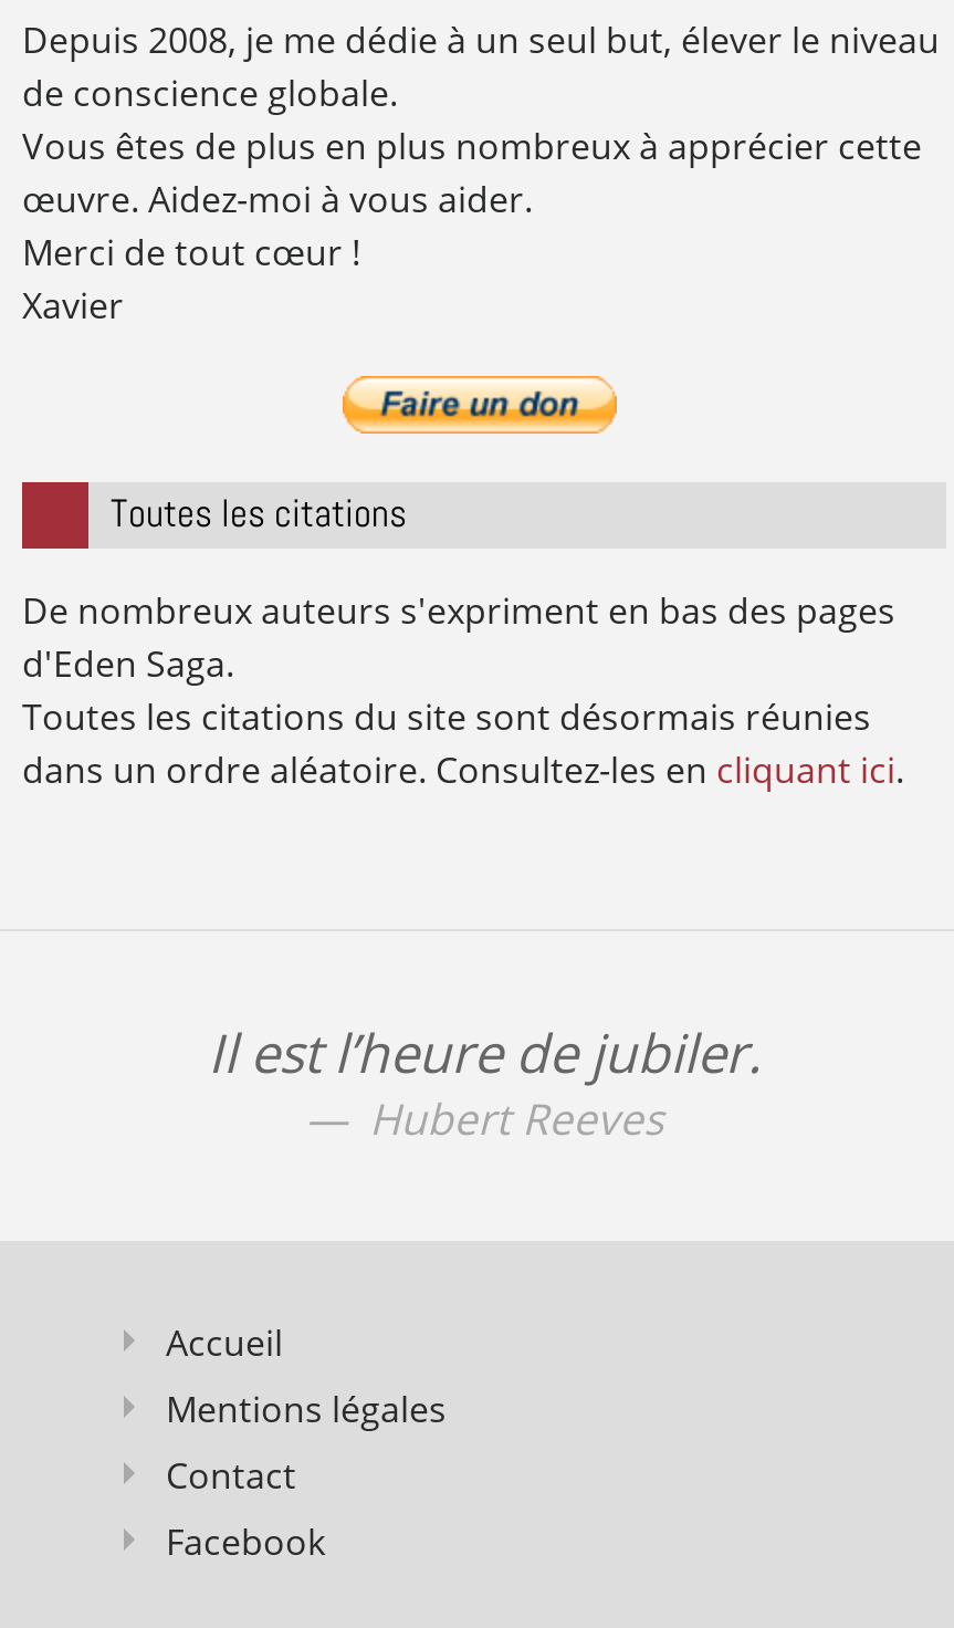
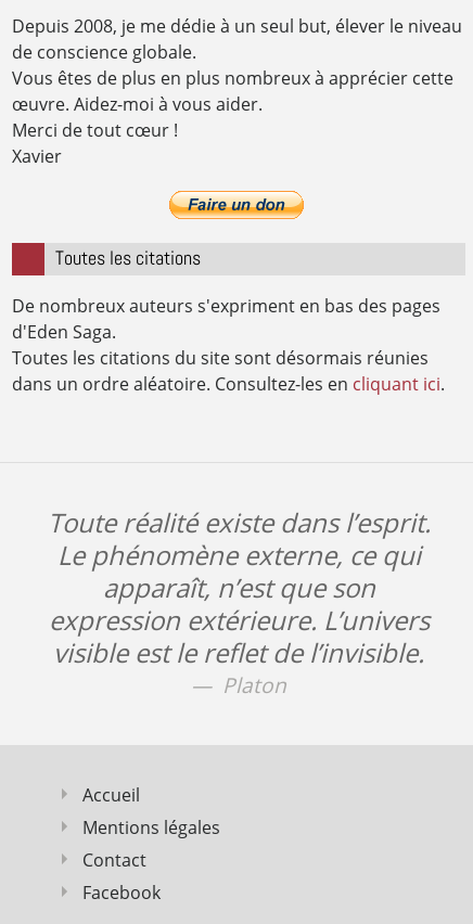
[208,1015,761,1147] Il est l’heure de jubiler. | Hubert Reeves -> [47,504,430,699] Toute réalité existe dans l’esprit. | Le phénomène externe, ce qui | apparaît, n’est que son | expression extérieure. L’univers | visible est le reflet de l’invisible. | Platon

